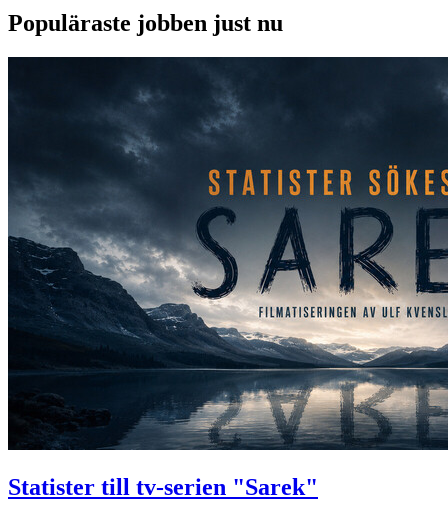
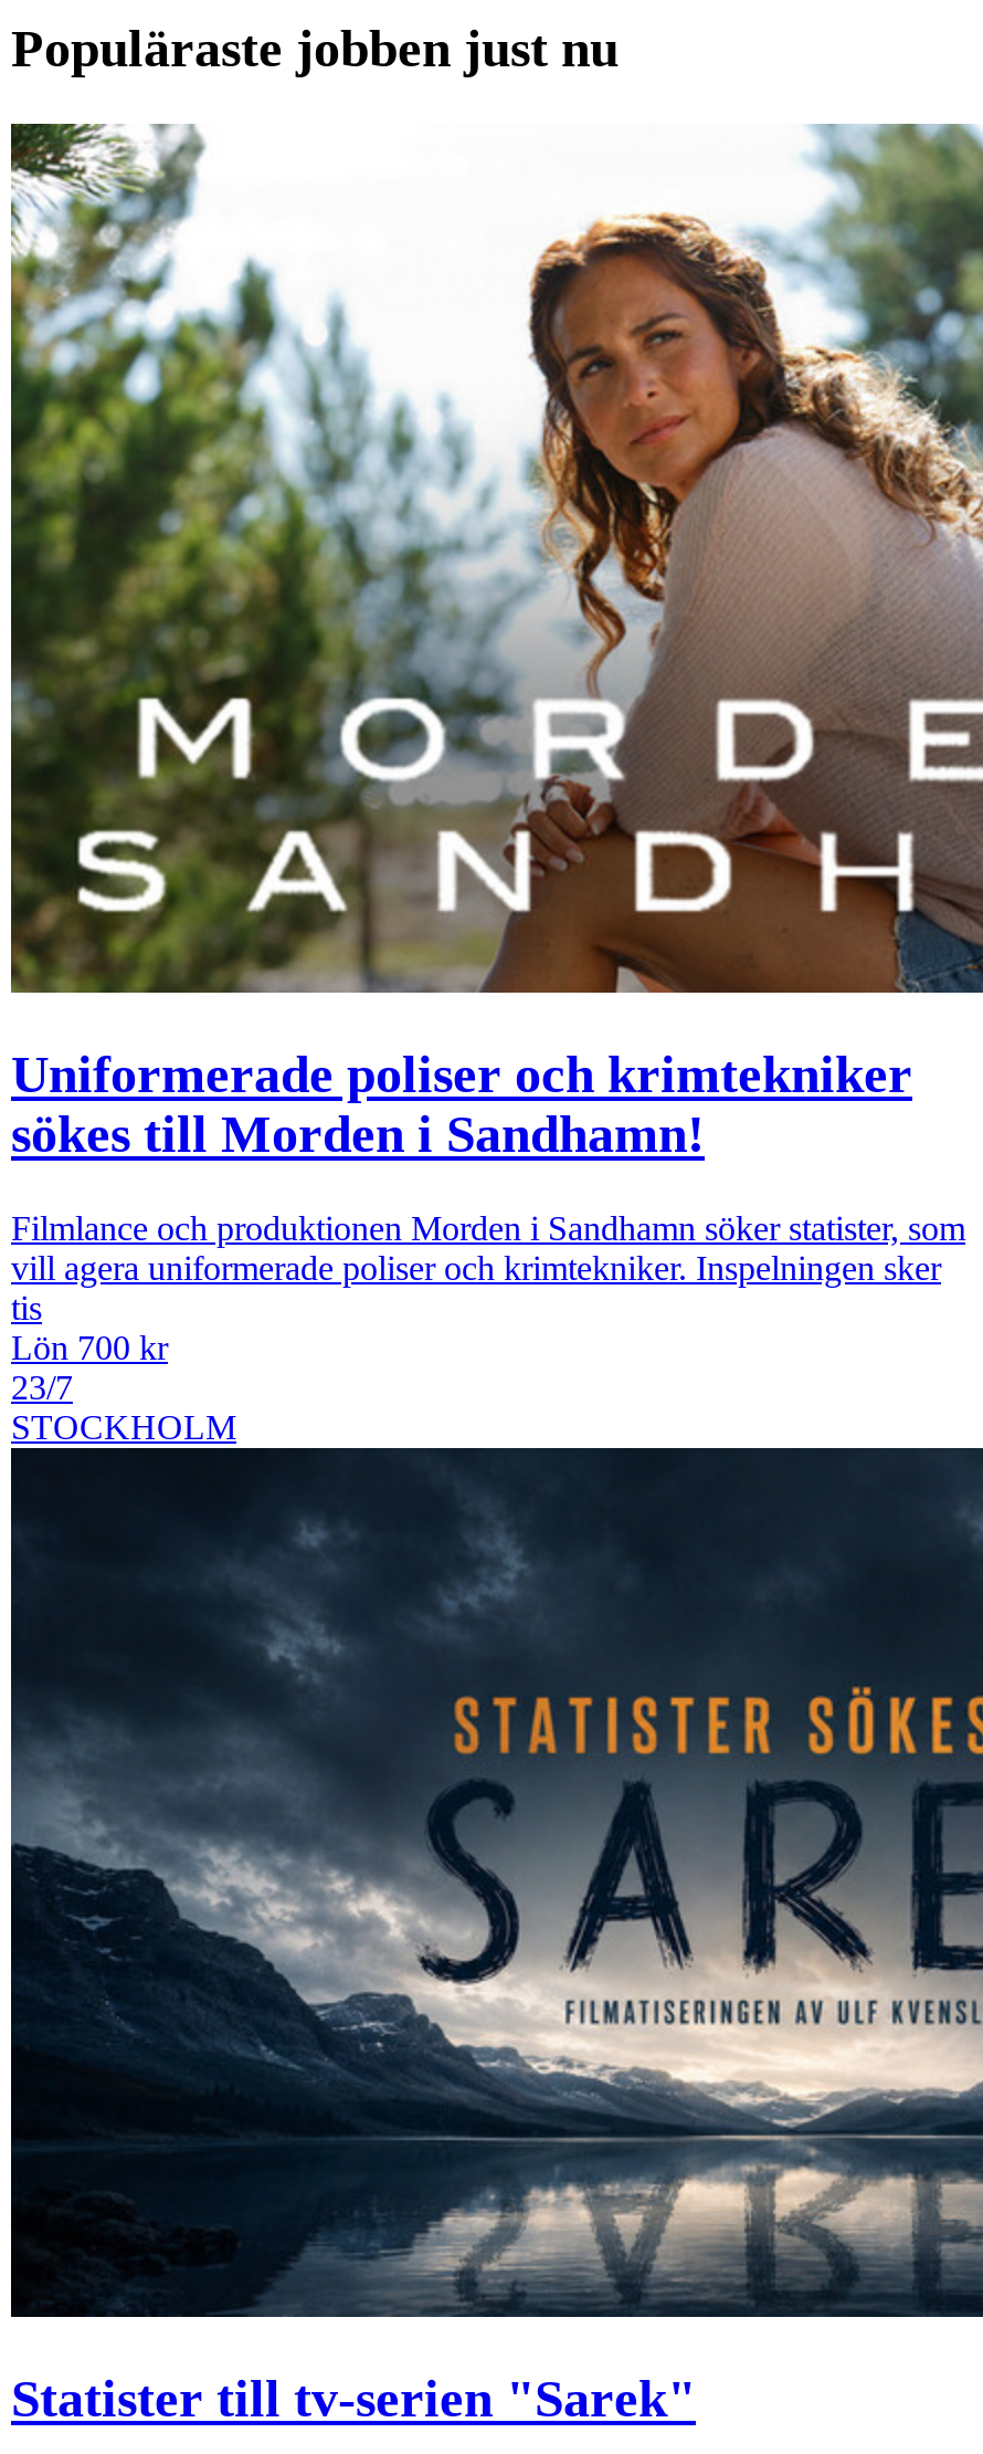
none -> [9,122,976,1446] [image] | Uniformerade poliser och krimtekniker | sökes till Morden i Sandhamn! | Filmlance och produktionen Morden i Sandhamn söker statister, som | vill agera uniformerade poliser och krimtekniker. Inspelningen sker | tis | Lön 700 kr | 23/7 | STOCKHOLM

